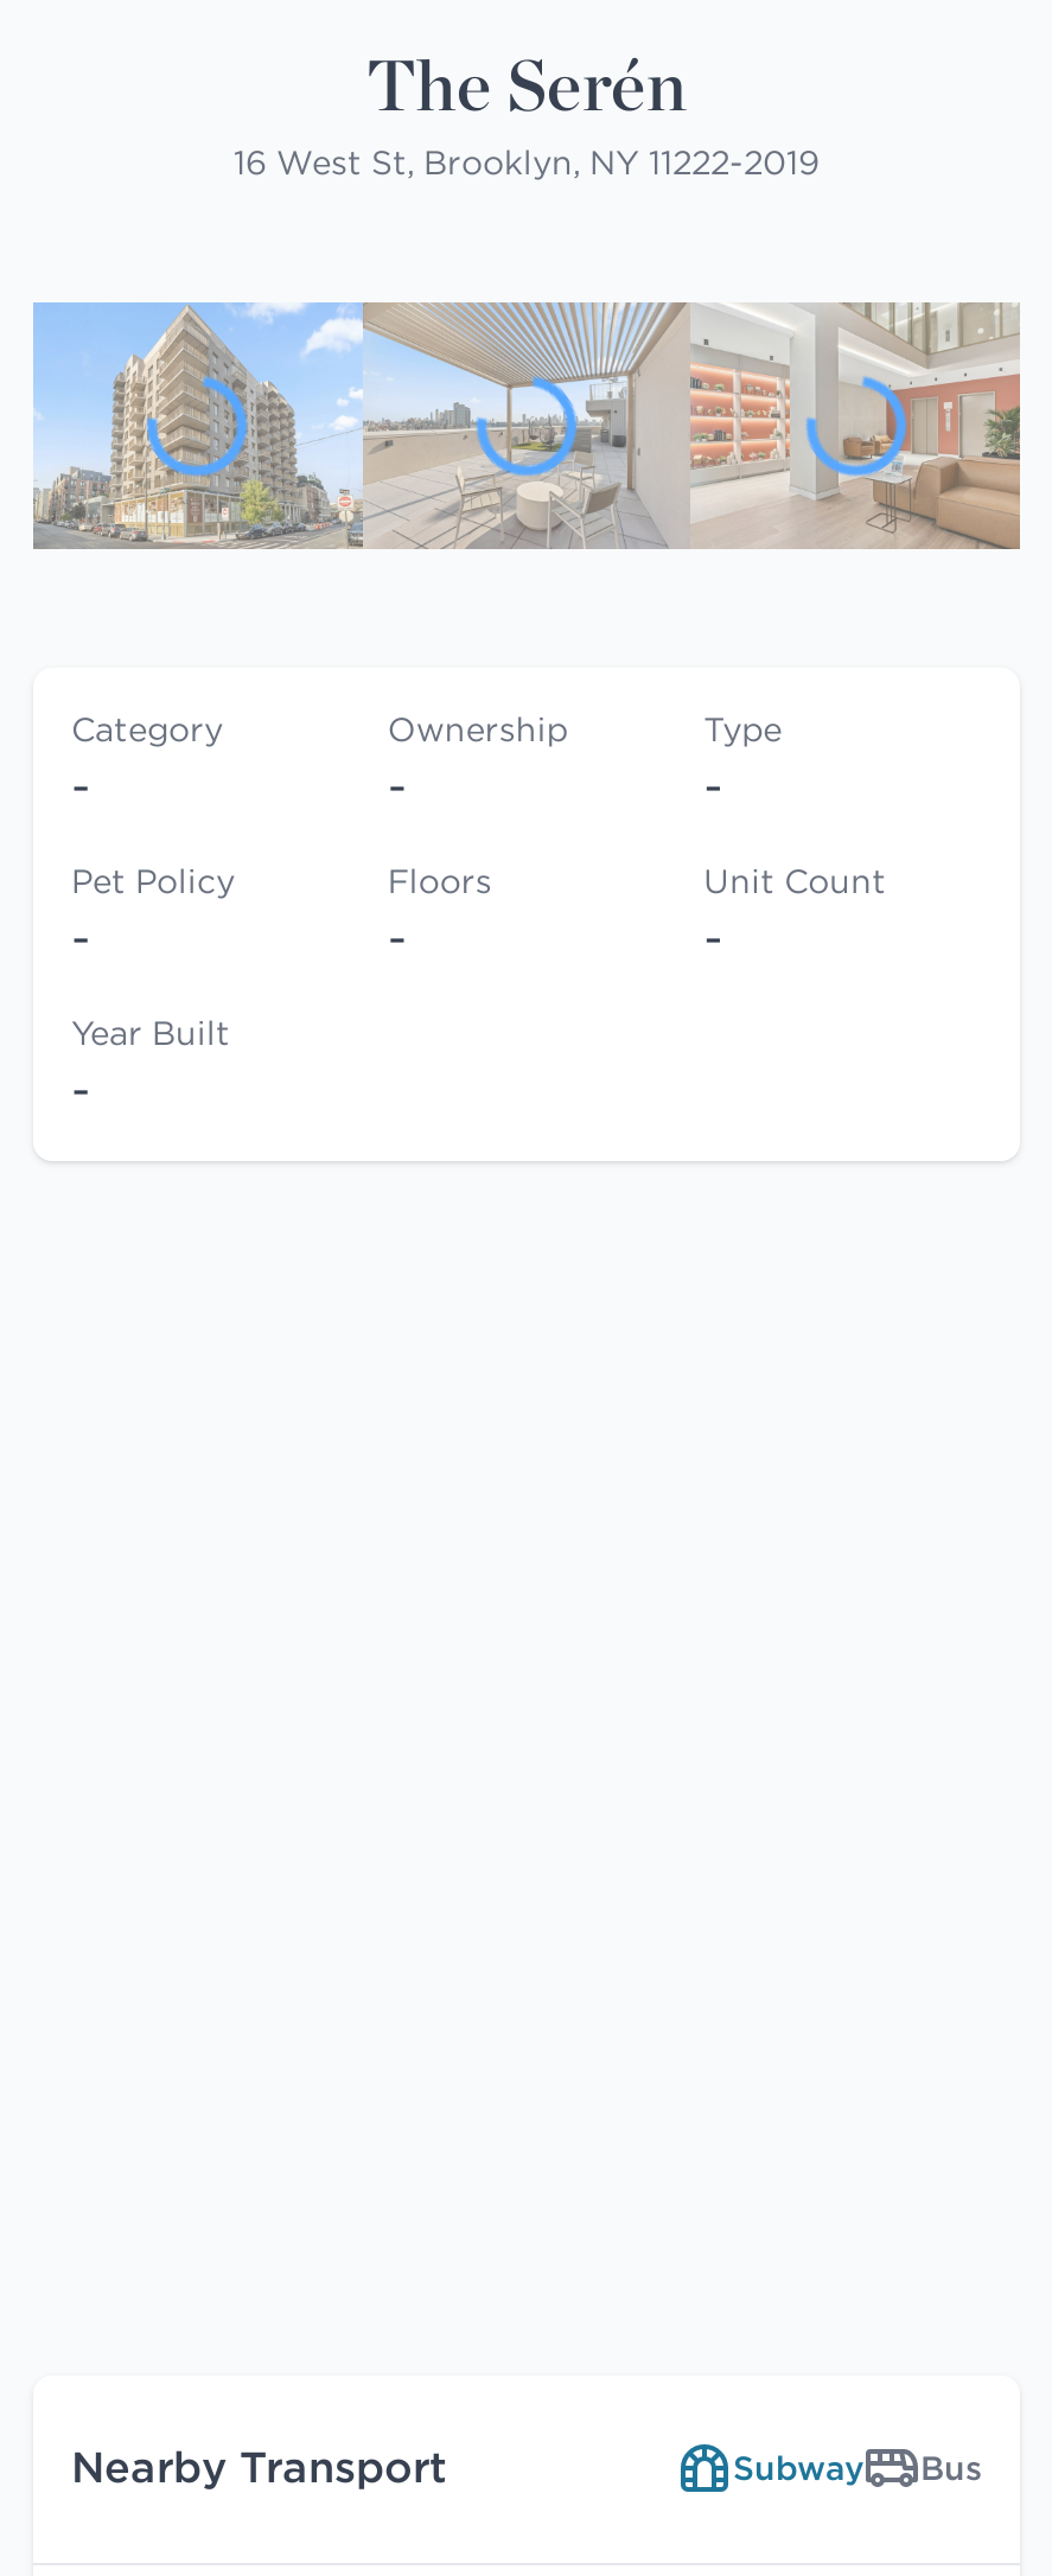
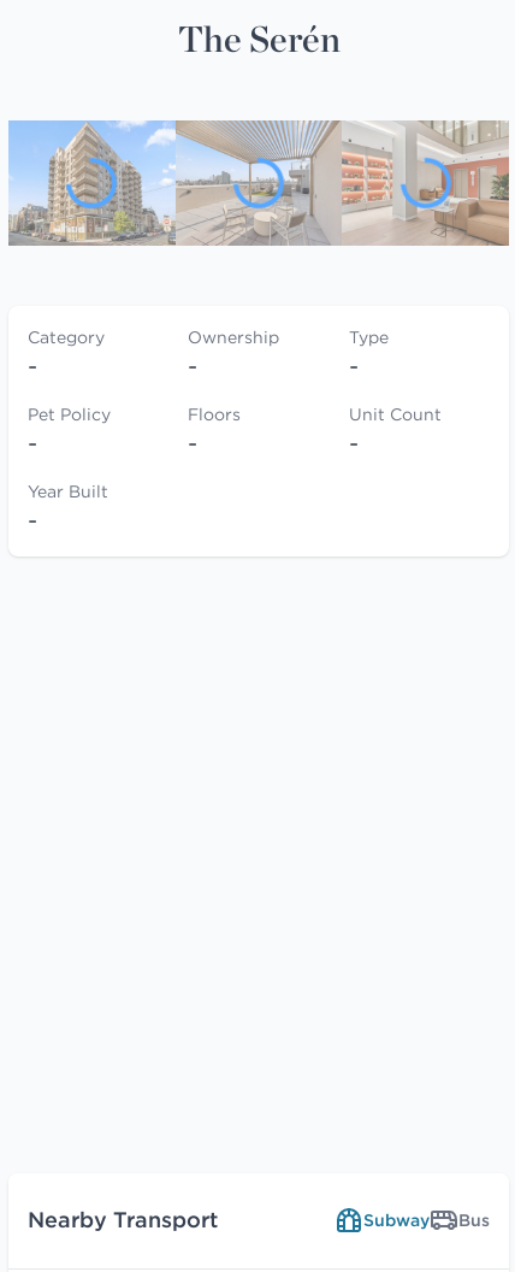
[234,141,820,184] 16 West St, Brooklyn, NY 11222-2019 -> none

